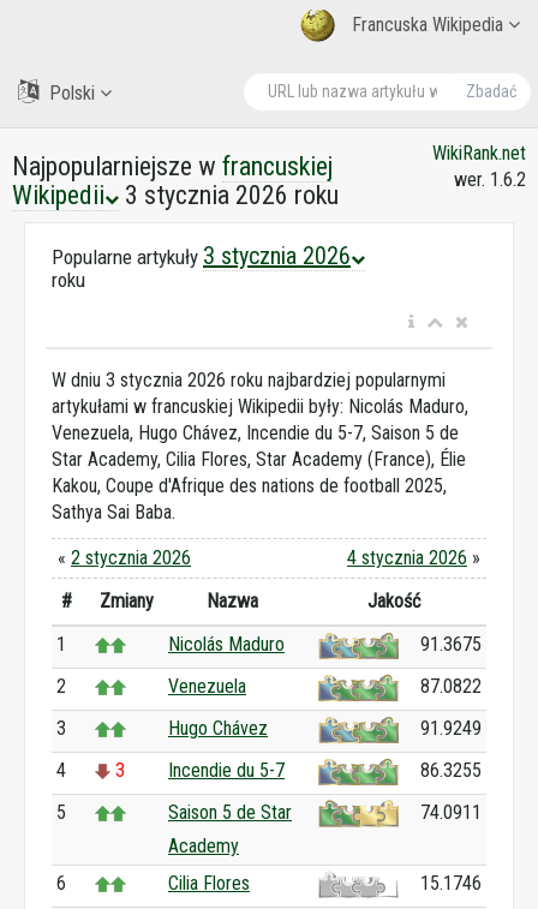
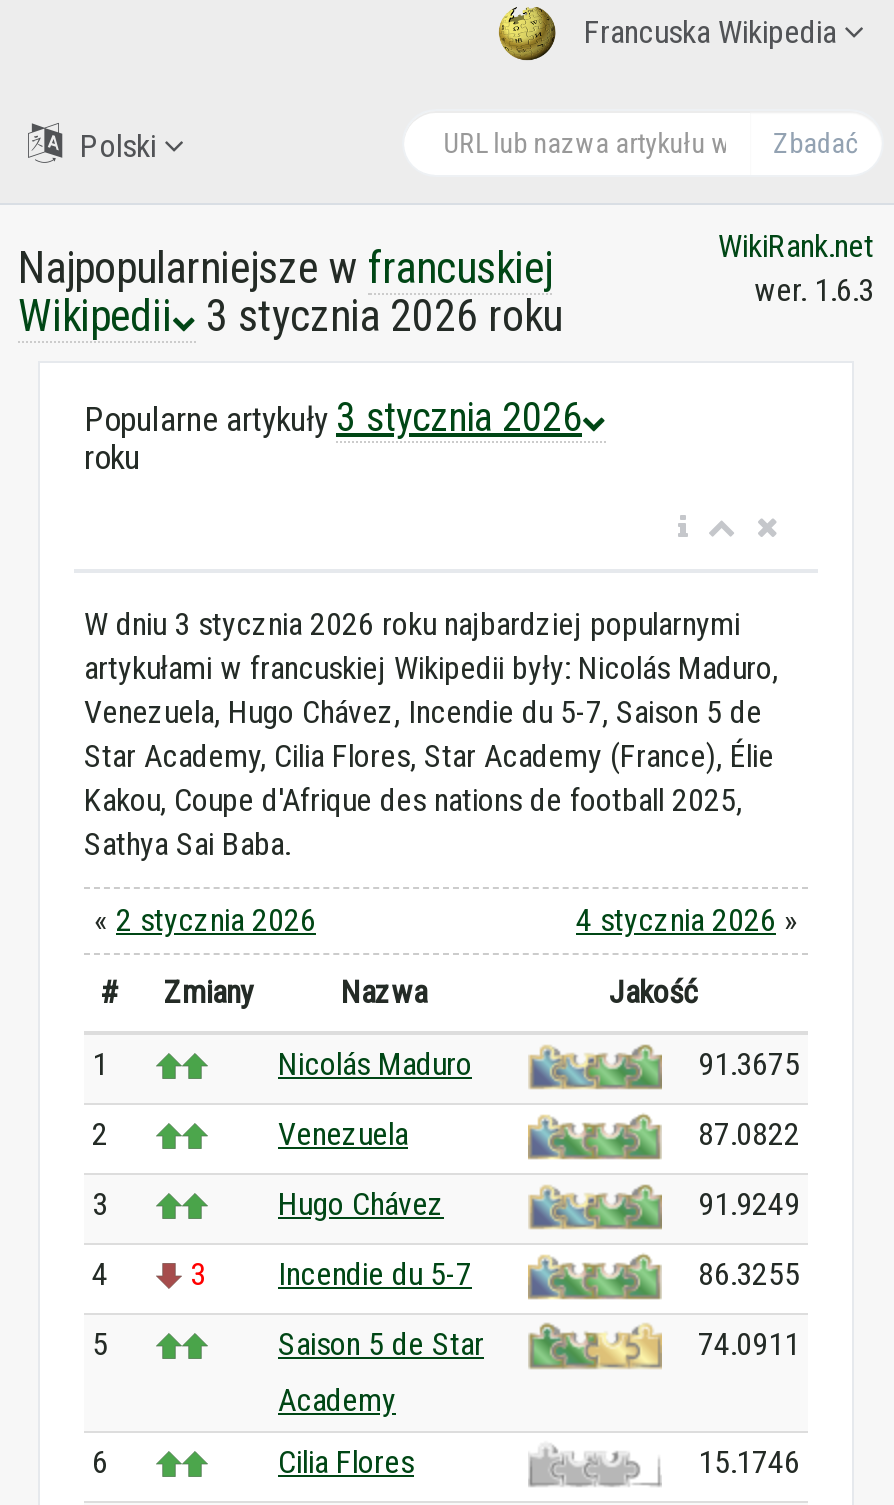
[454,168,526,191] wer. 1.6.2 -> [754,271,874,309] wer. 1.6.3

